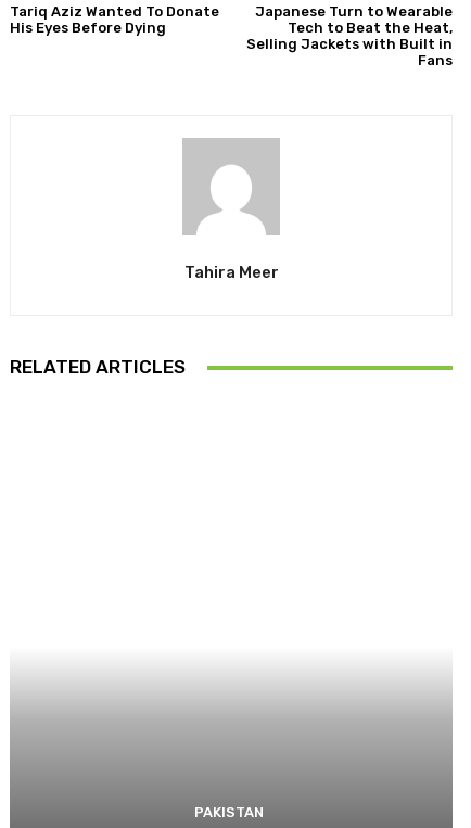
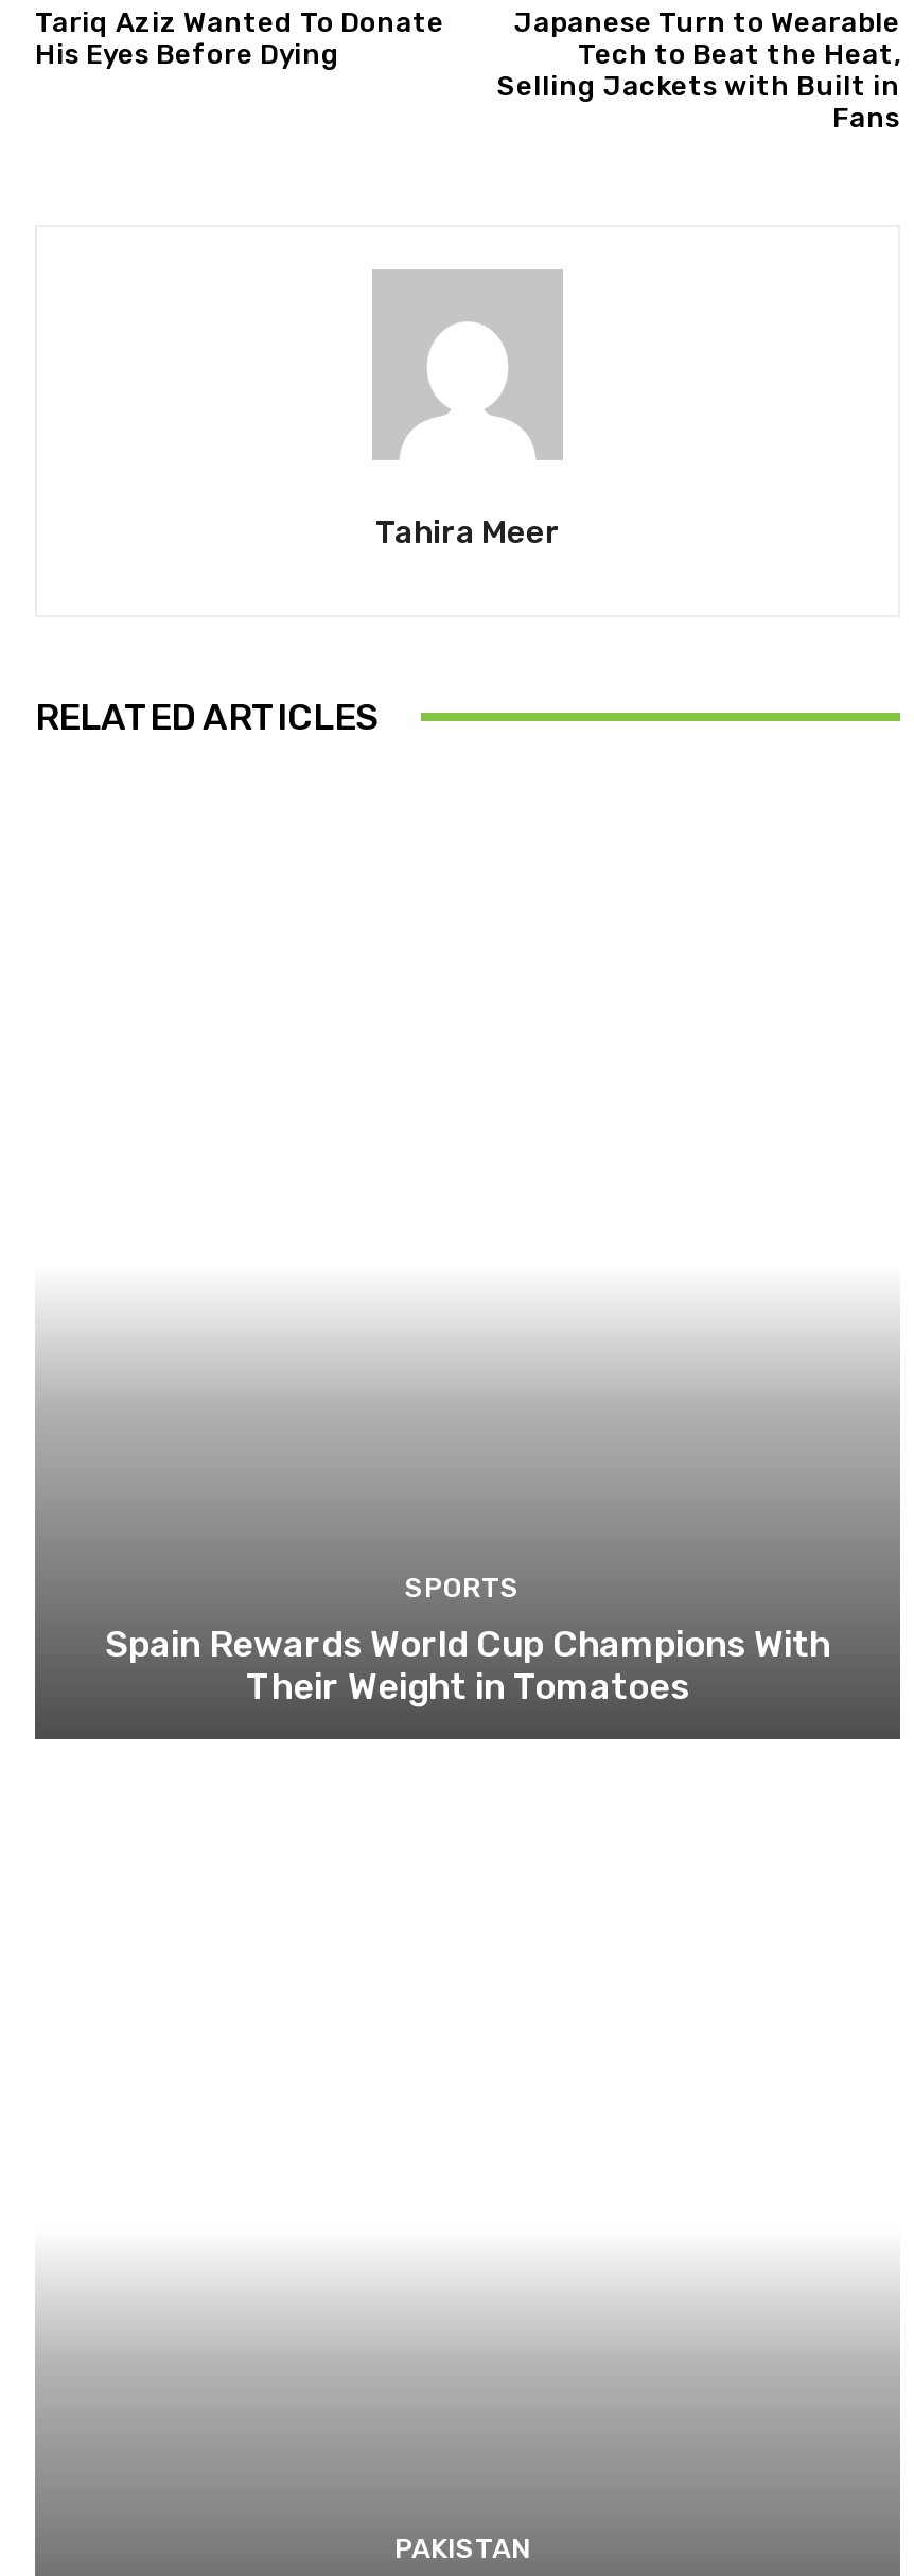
none -> [105,1571,830,1707] SPORTS | Spain Rewards World Cup Champions With | Their Weight in Tomatoes

